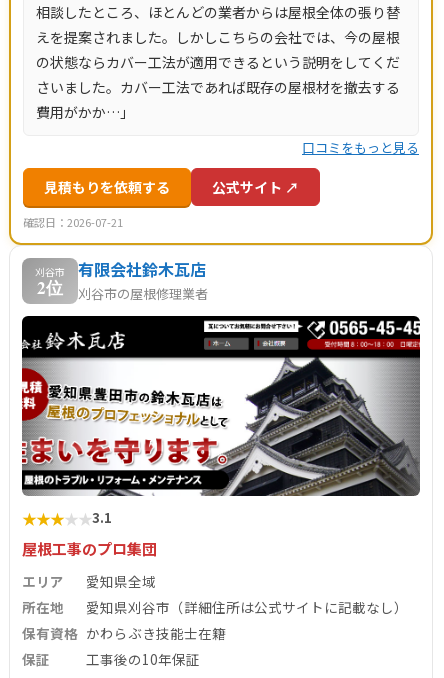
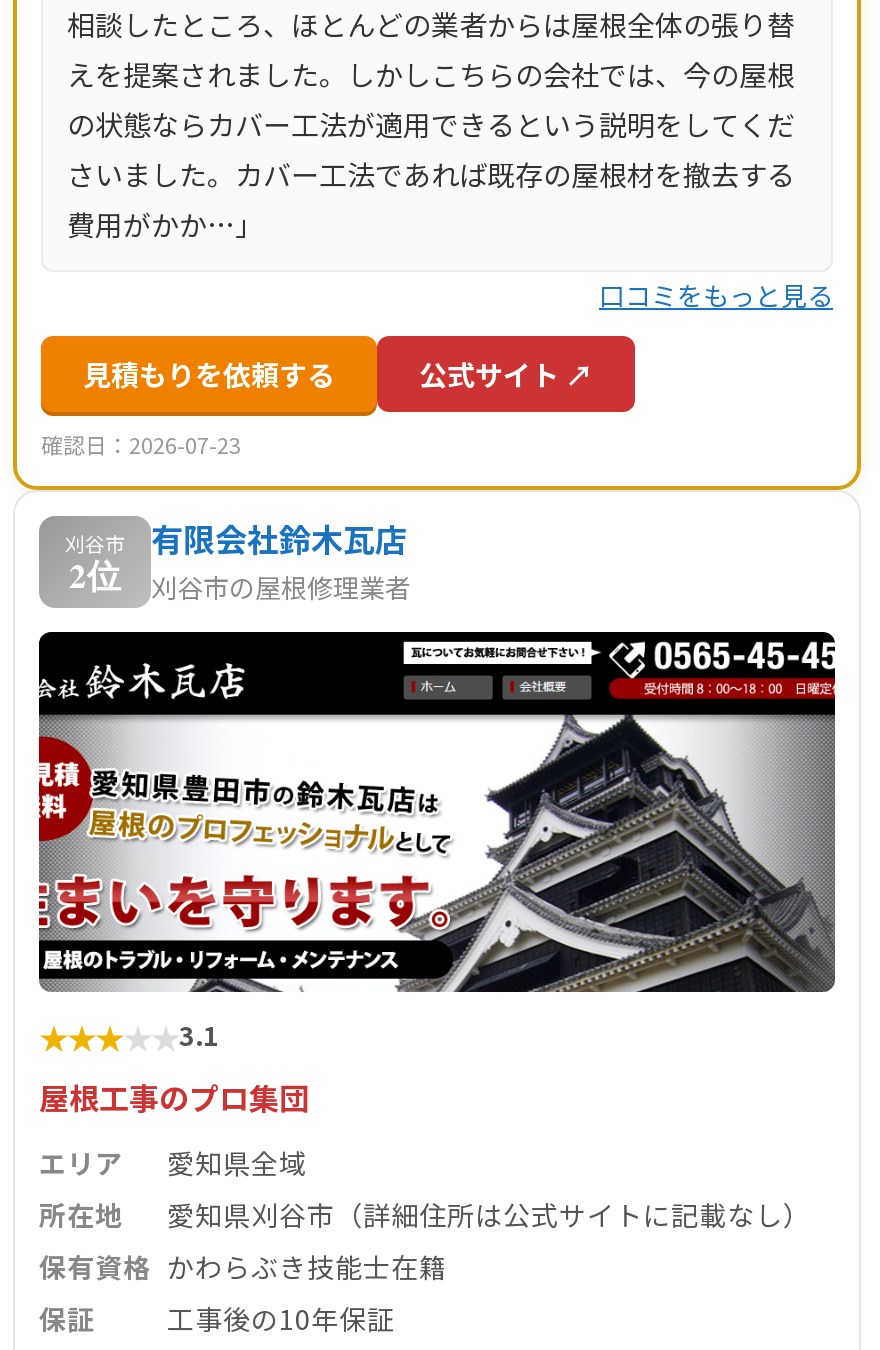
[23,214,123,230] 確認日：2026-07-21 -> [41,429,241,461] 確認日：2026-07-23

